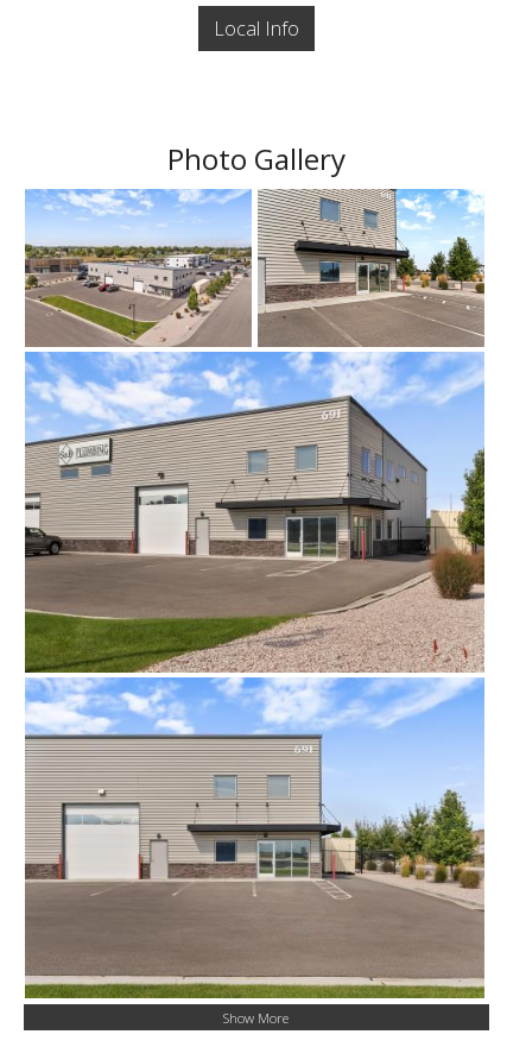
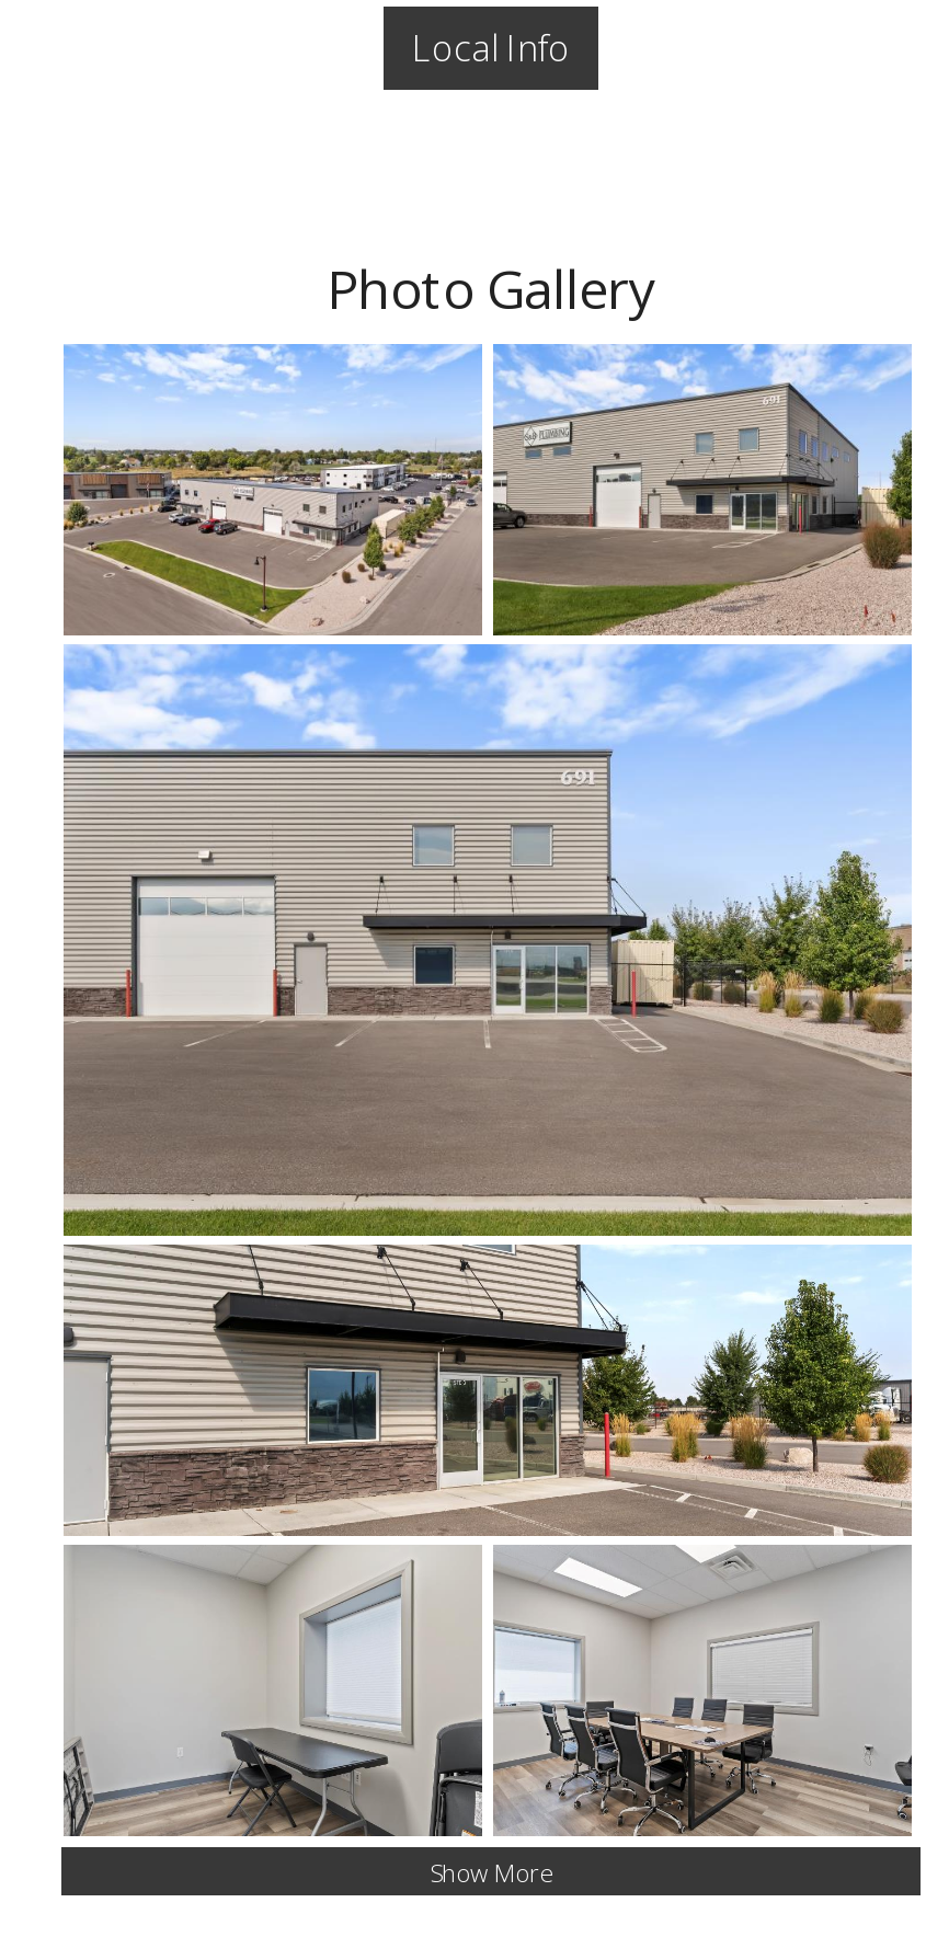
[25,188,486,999] [image] -> [61,342,914,1836] [image]

